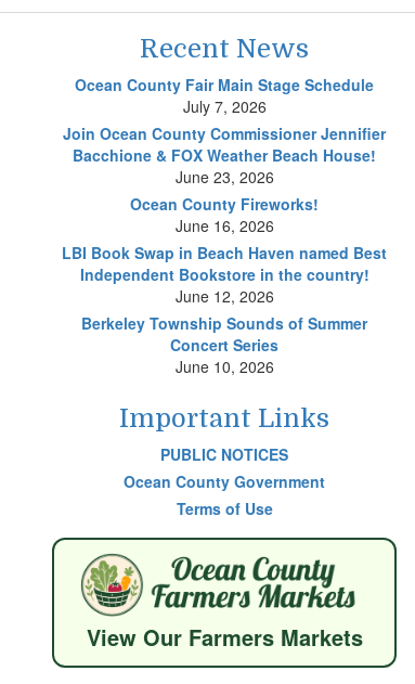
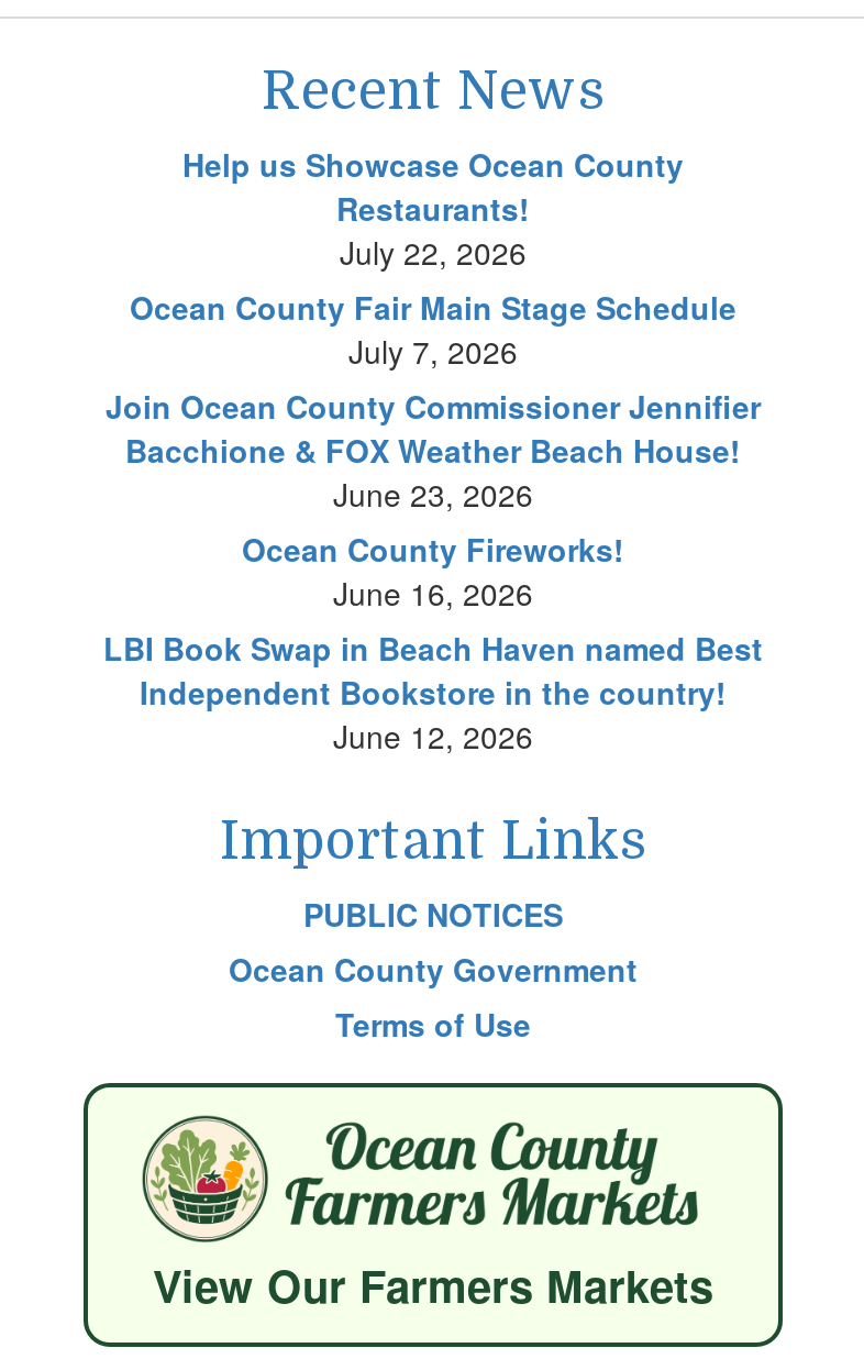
none -> [182,142,684,274] Help us Showcase Ocean County | Restaurants! | July 22, 2026
moved [62,74,387,307] -> [103,285,763,757]: Ocean County Fair Main Stage Schedule | July 7, 2026 | Join Ocean County Commissioner Jennifier | ... | Independent Bookstore in the country! | June 12, 2026
[81,312,367,377] Berkeley Township Sounds of Summer | Concert Series | June 10, 2026 -> none

